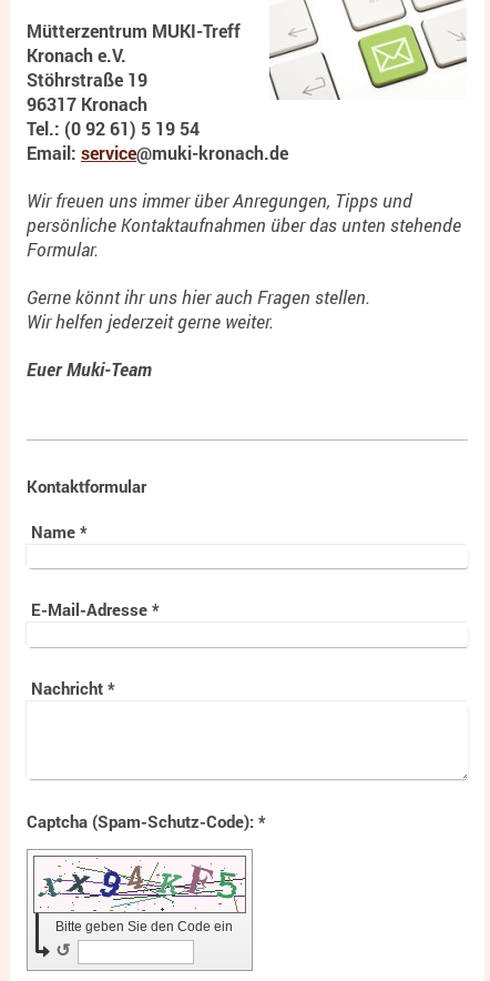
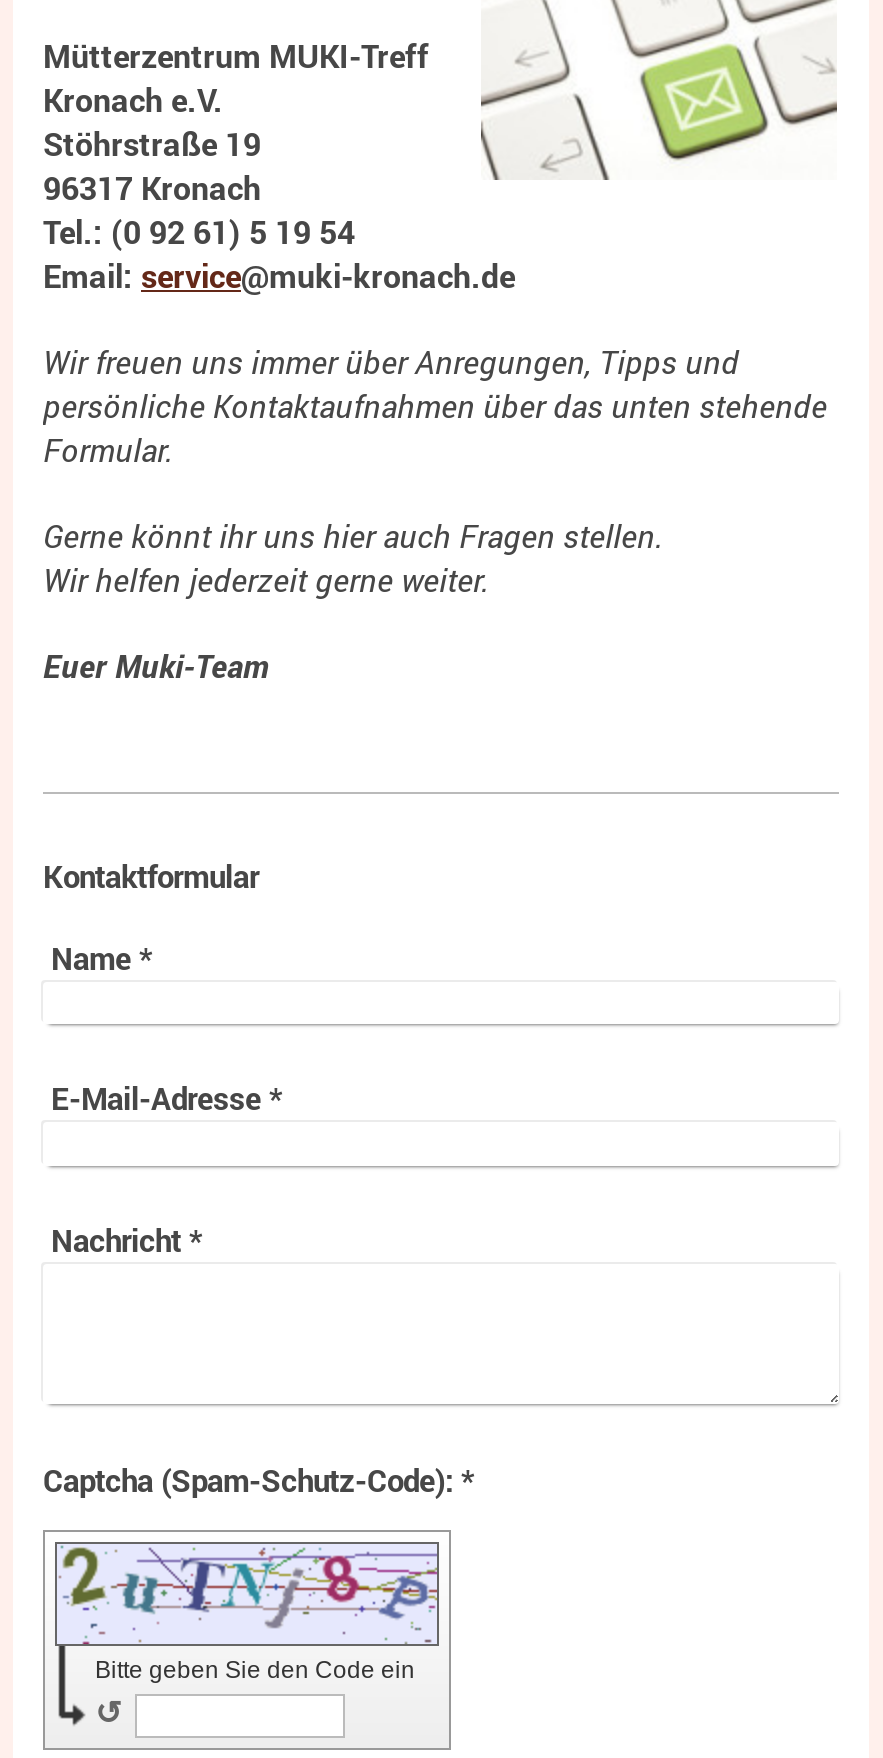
[35,857,246,913] [image] -> [57,1544,439,1646] [image]

